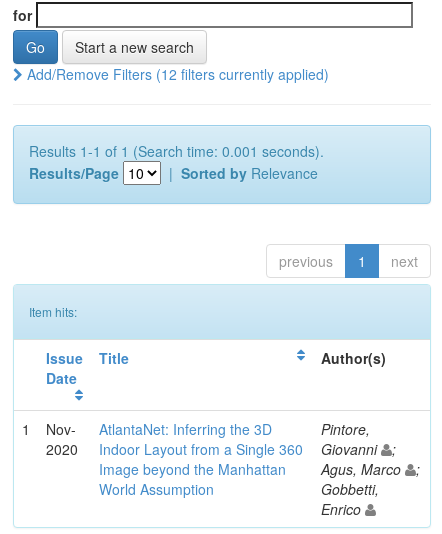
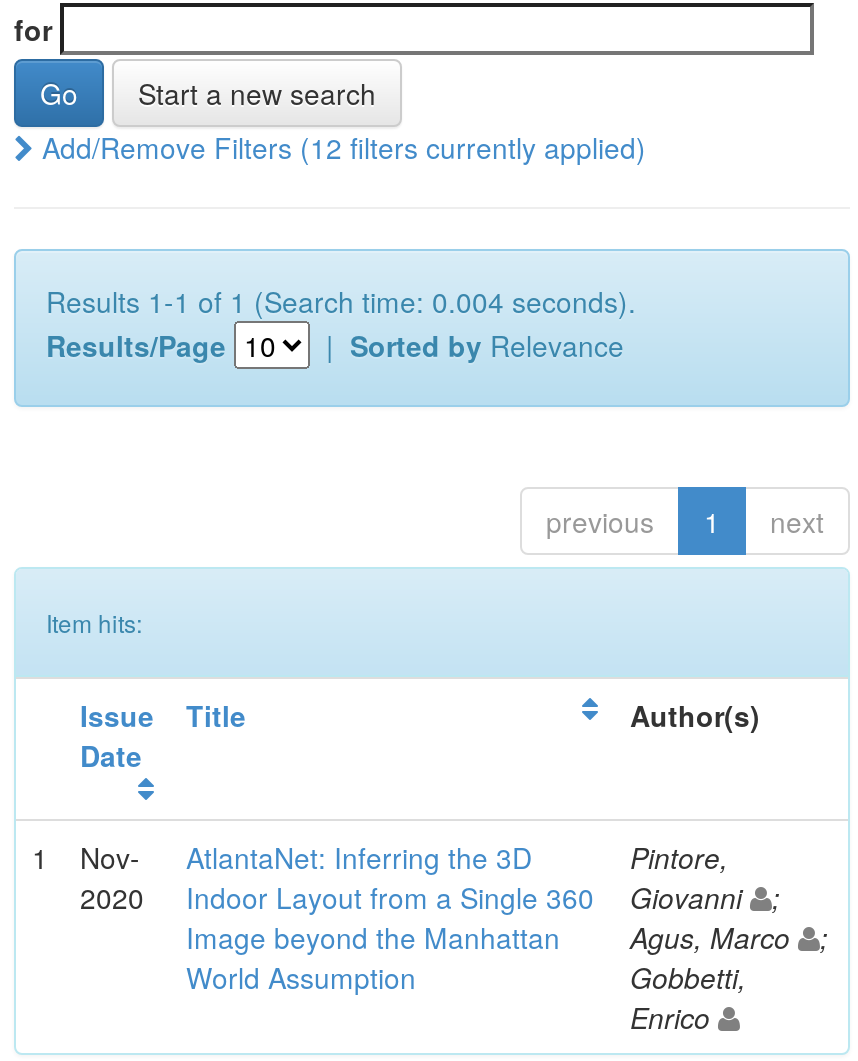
[29,141,324,161] Results 1-1 of 1 (Search time: 0.001 seconds). -> [46,281,636,321] Results 1-1 of 1 (Search time: 0.004 seconds).

